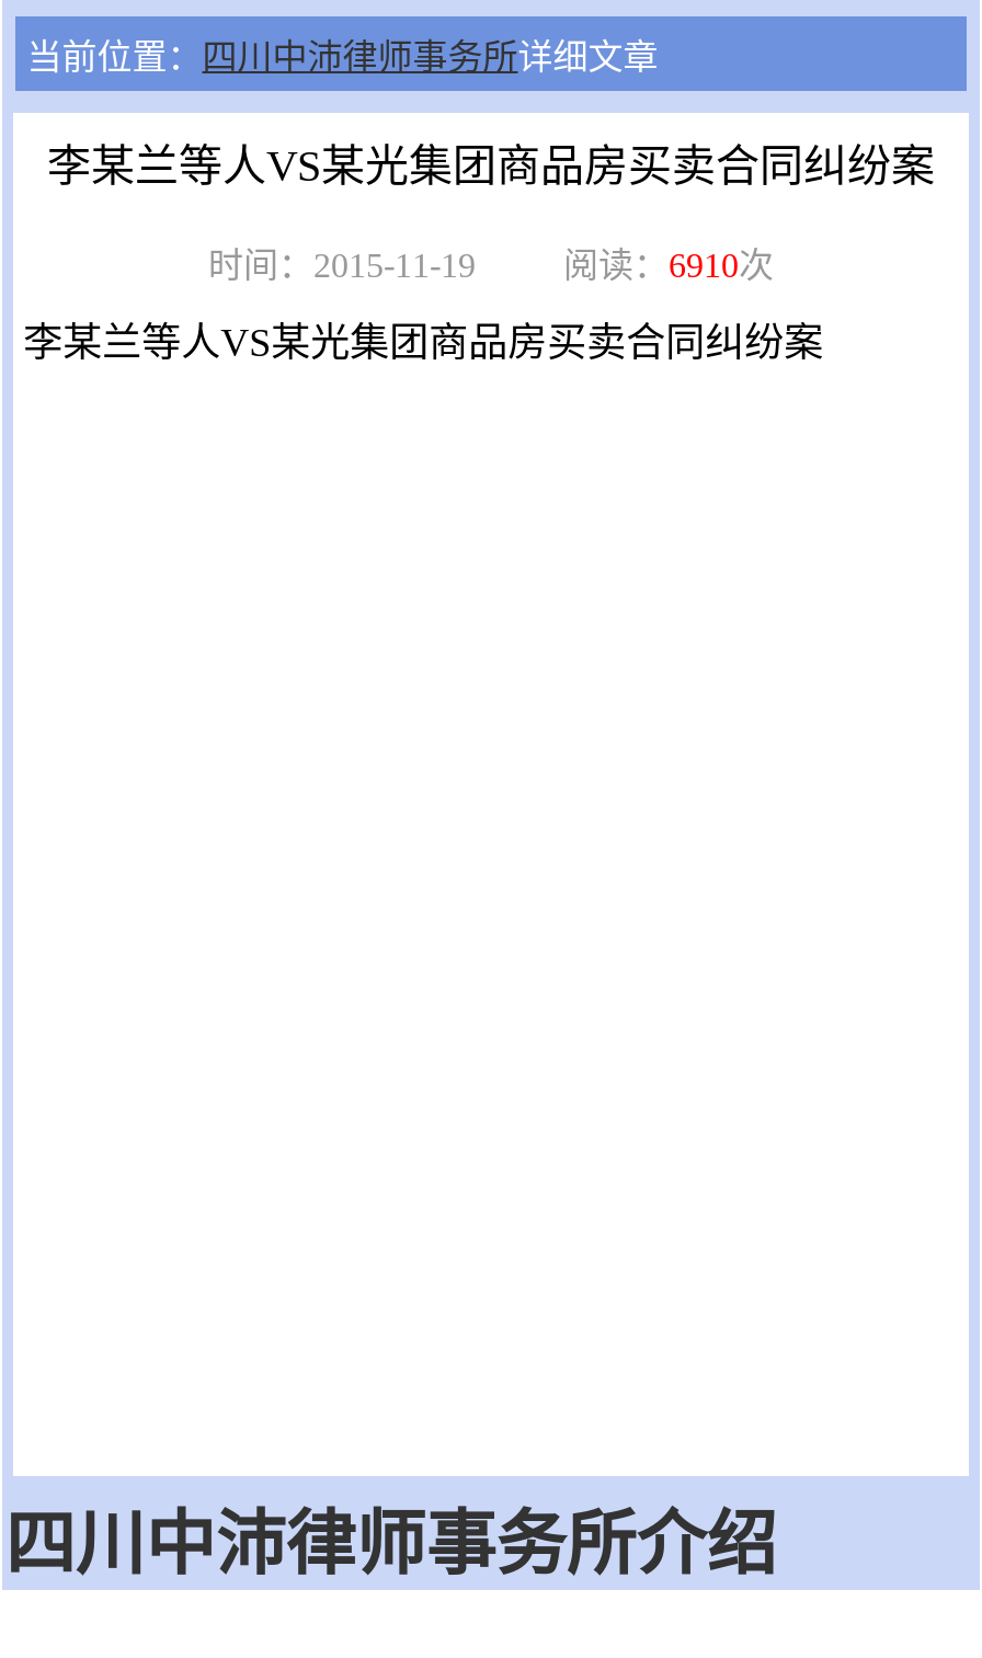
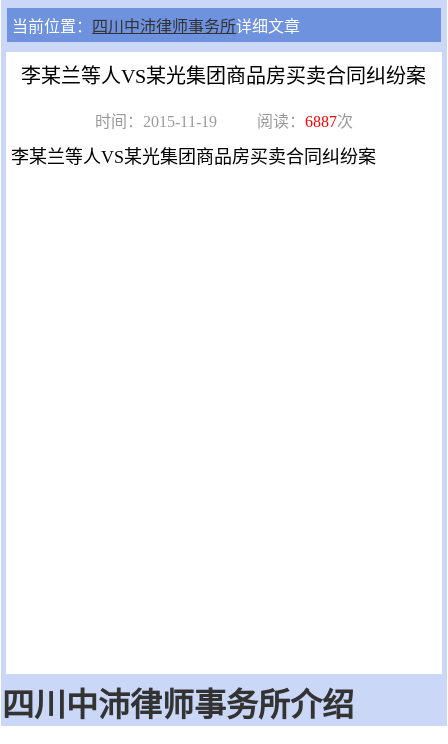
[563,247,774,284] 阅读：6910次 -> [257,113,353,130] 阅读：6887次

